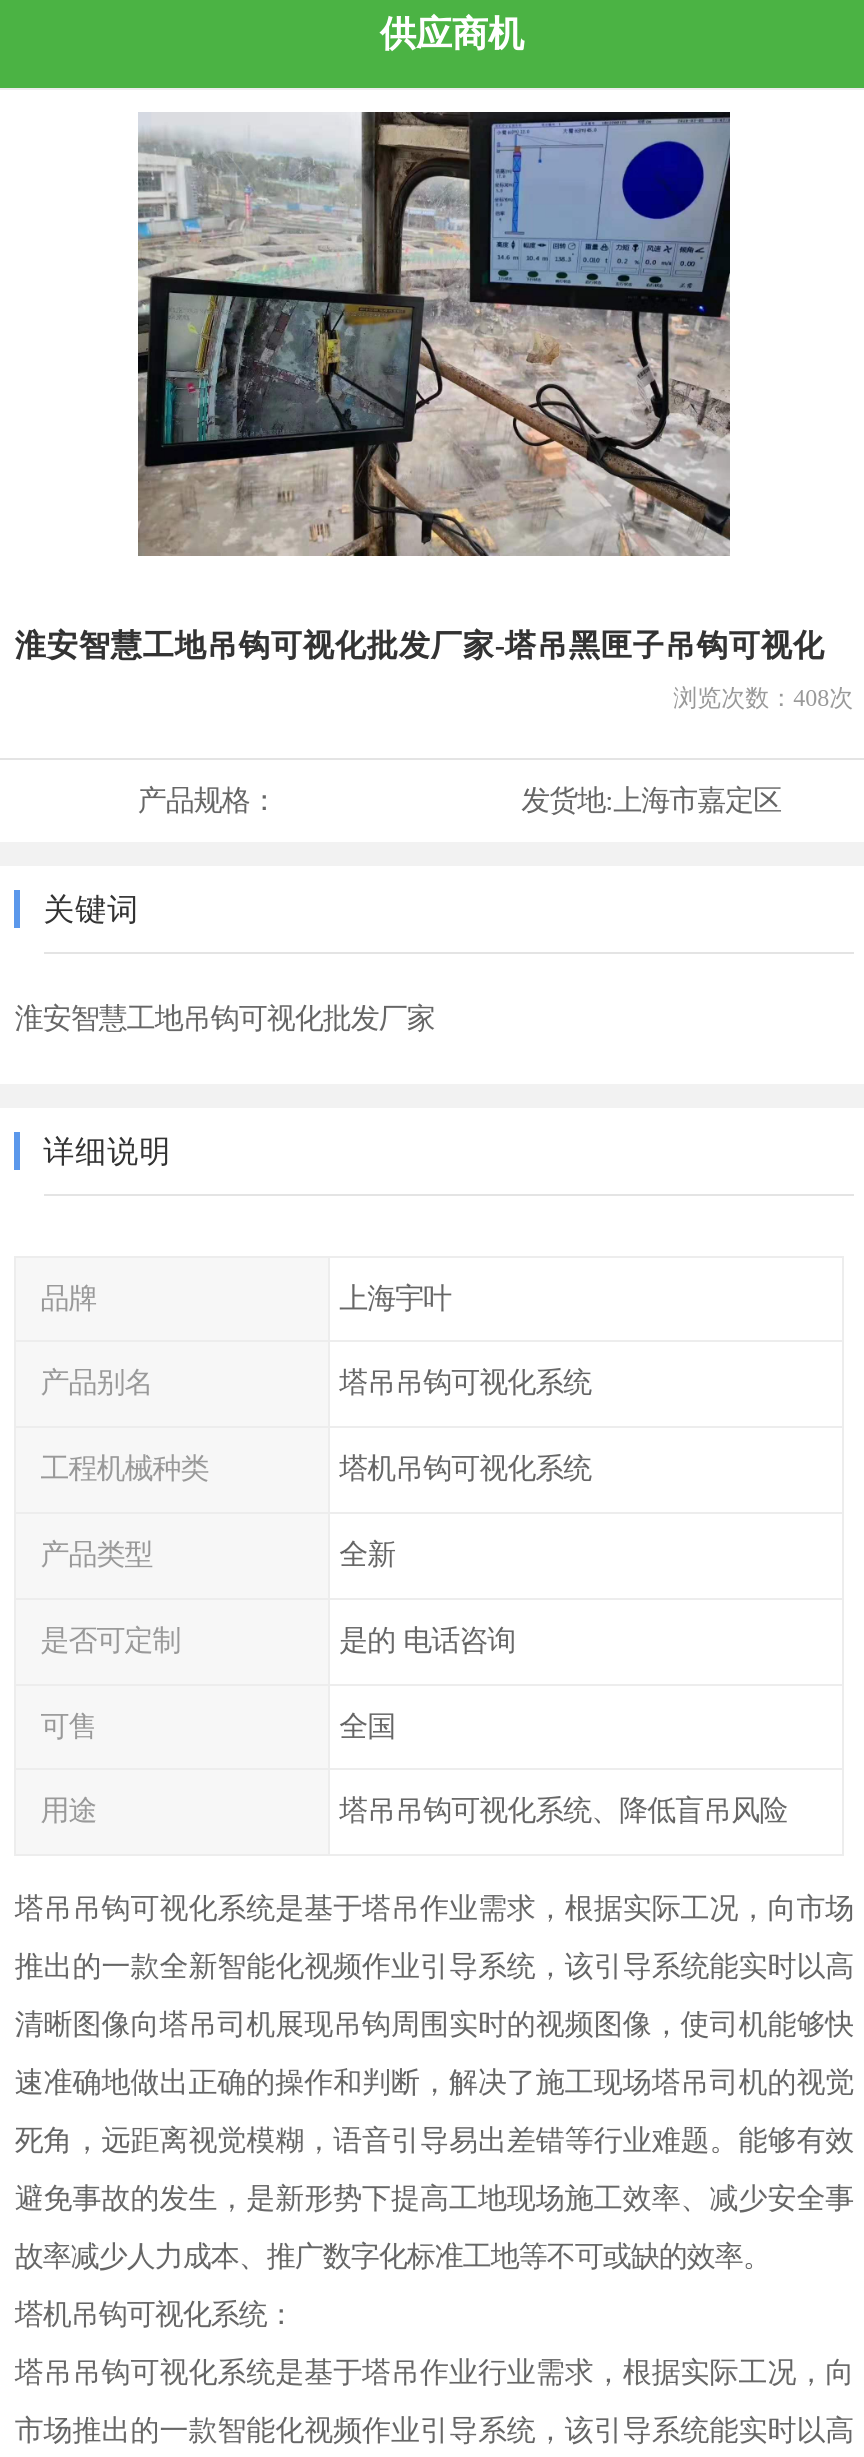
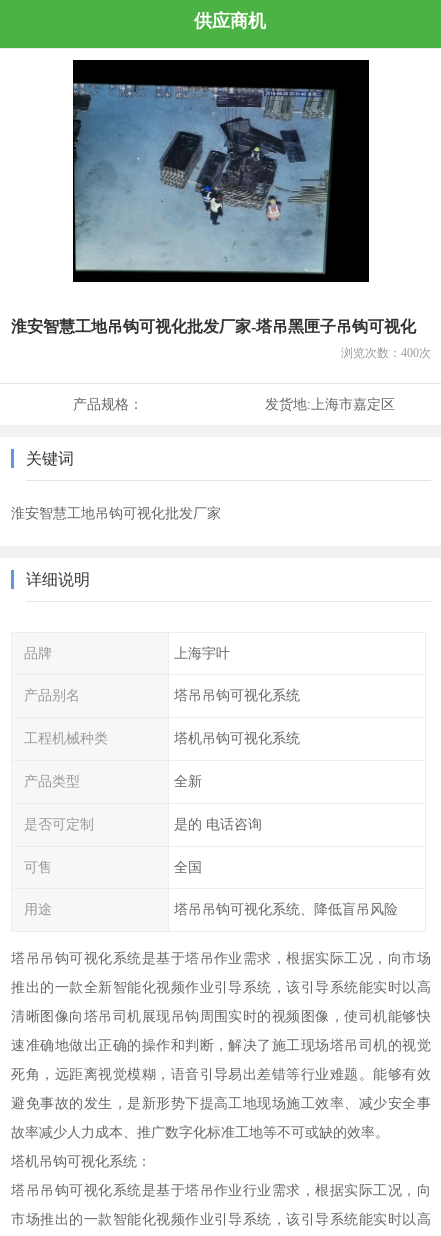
[136,110,732,558] [image] -> [72,59,370,283] [image]
[673,683,853,711] 浏览次数：408次 -> [341,346,431,360] 浏览次数：400次

